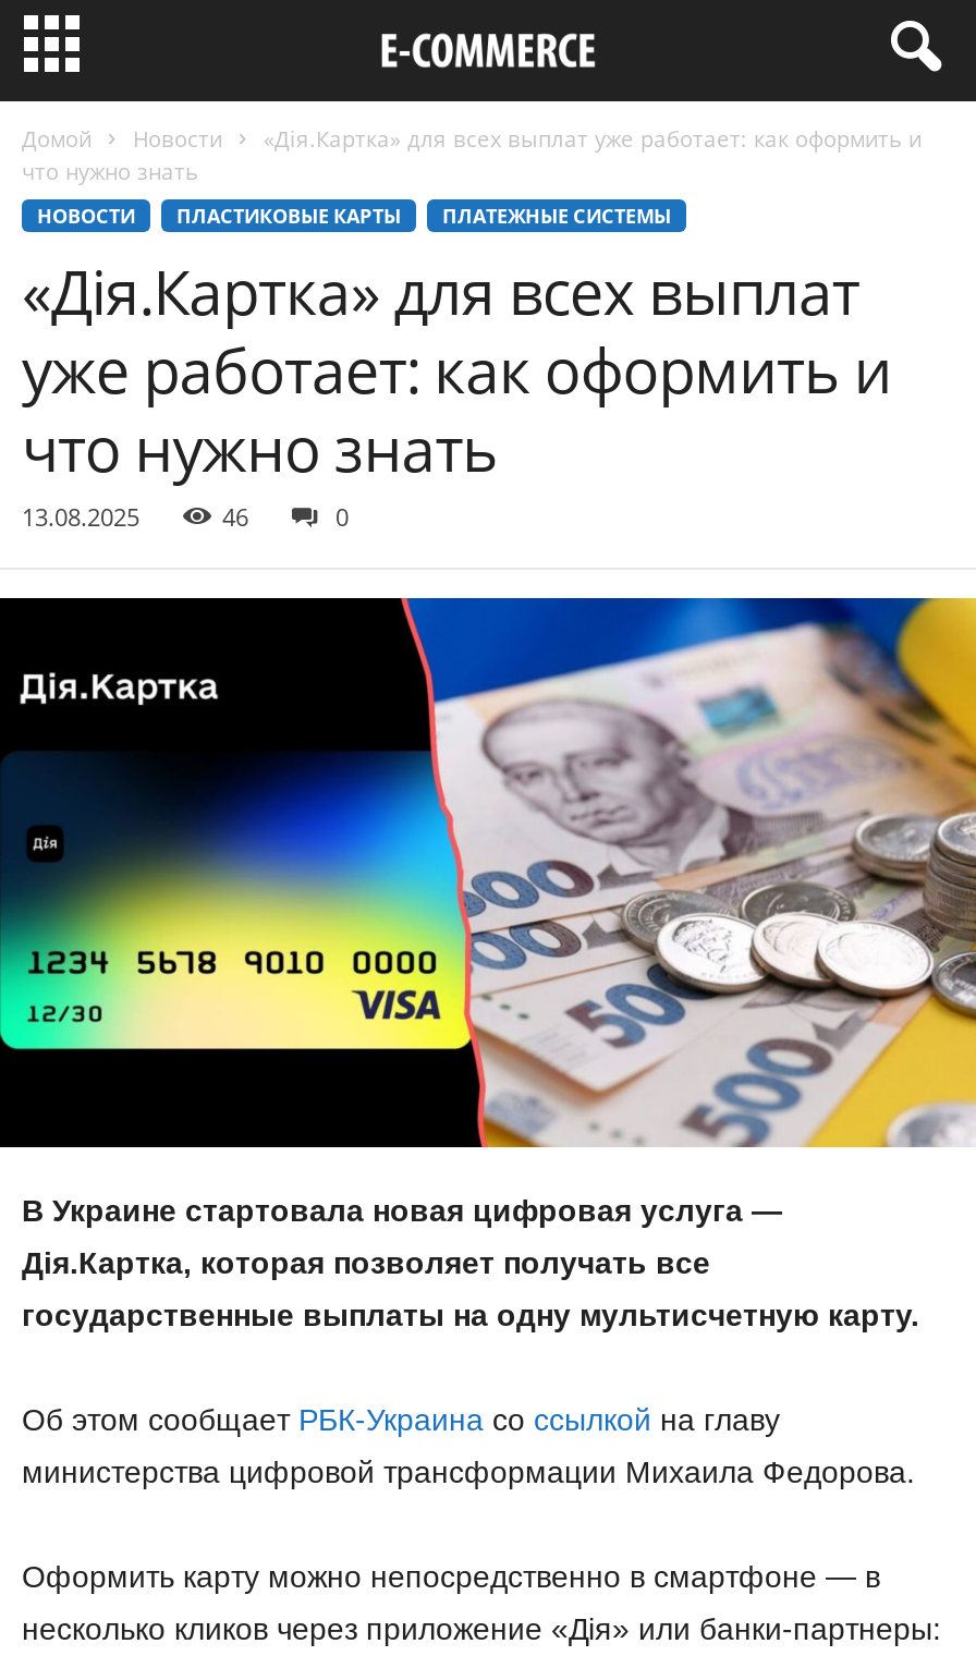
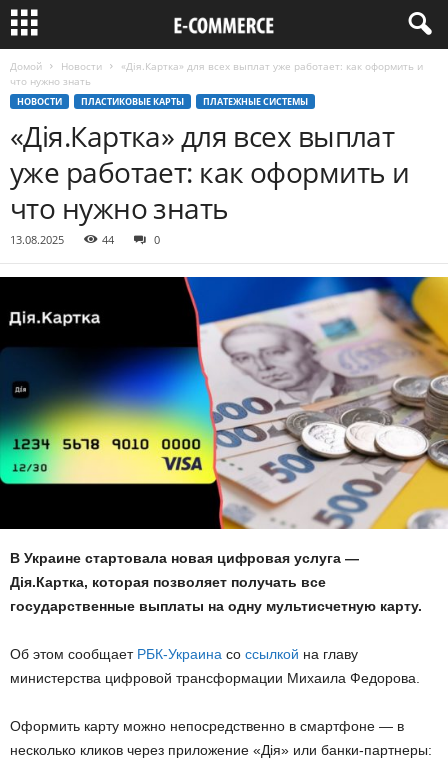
[222,500,248,533] 46 -> [102,232,114,247] 44

